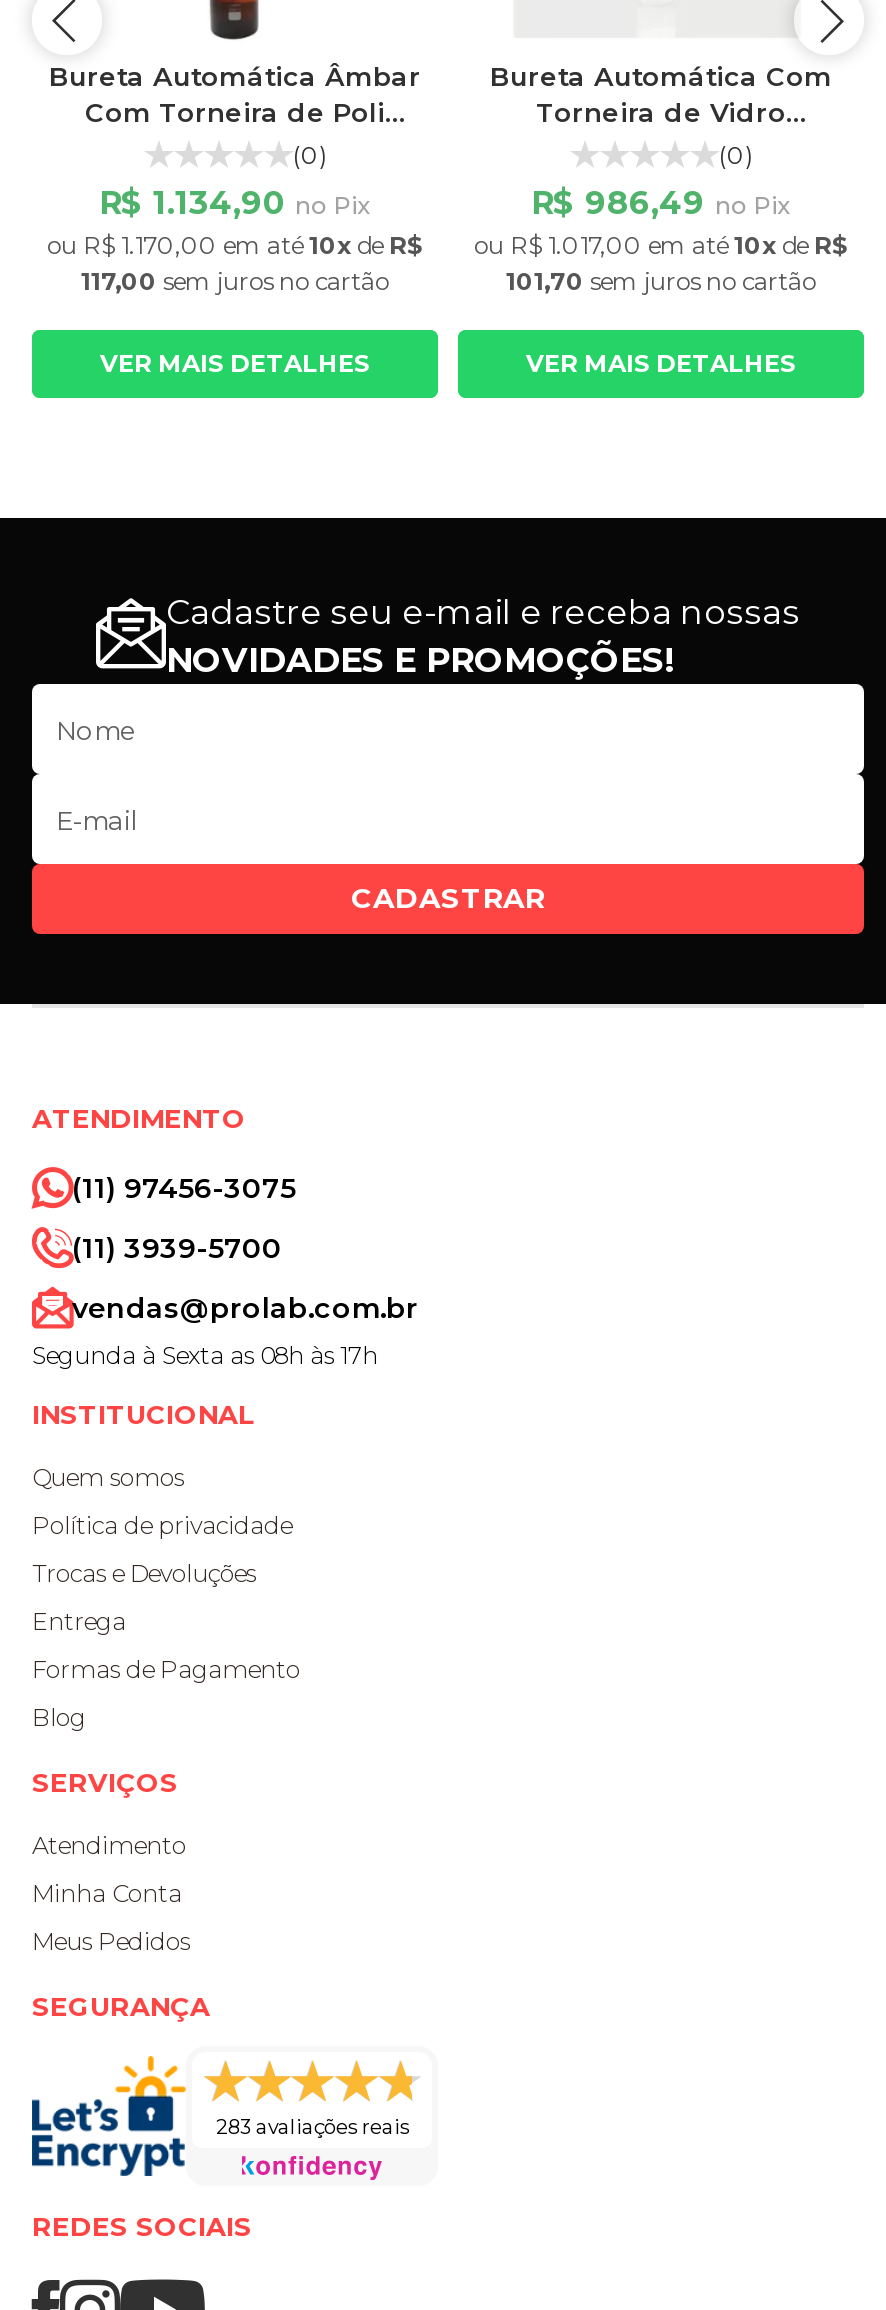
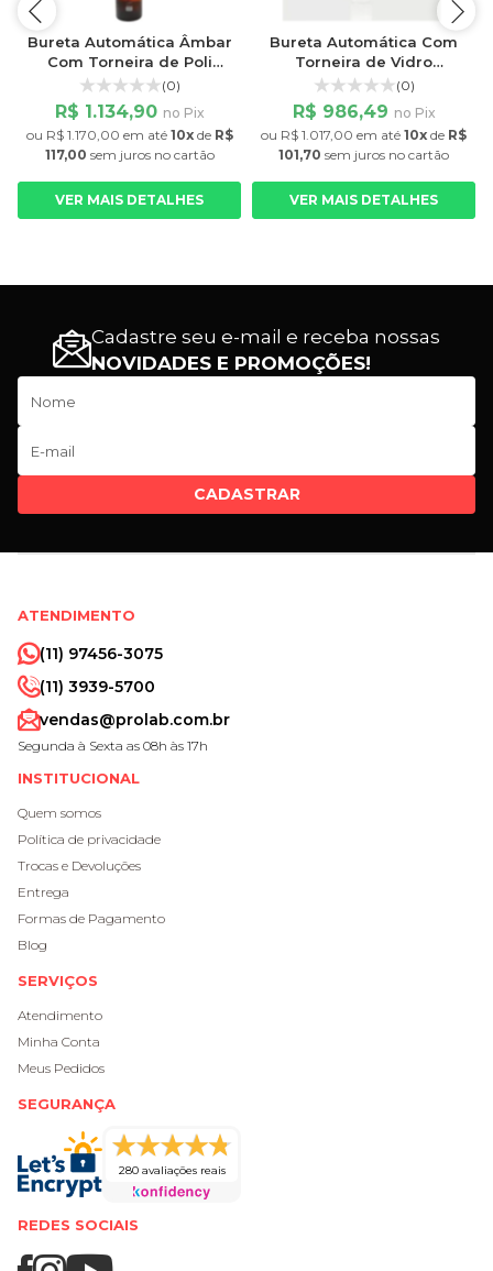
[216,2115,408,2141] 283 avaliações reais -> [118,1163,225,1178] 280 avaliações reais

